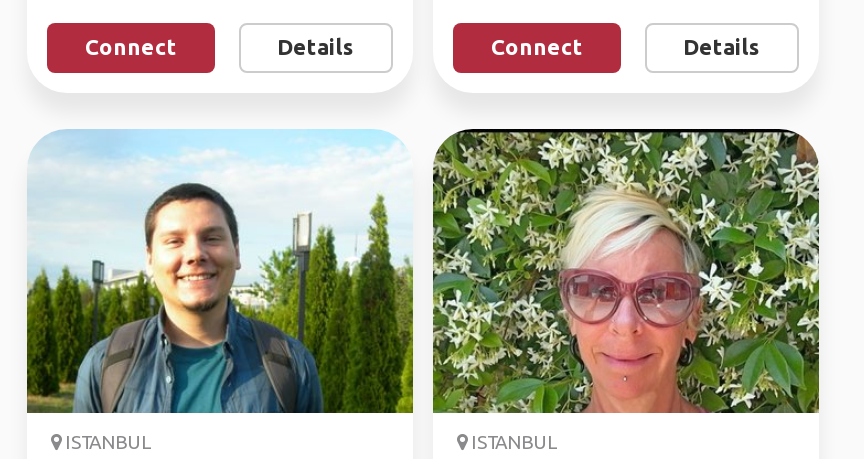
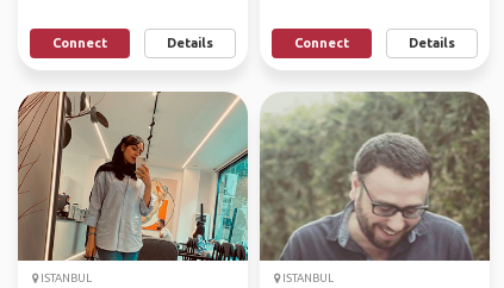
[27,129,415,415] [image] -> [17,90,249,262] [image]
[431,127,819,415] [image] -> [259,90,491,262] [image]

